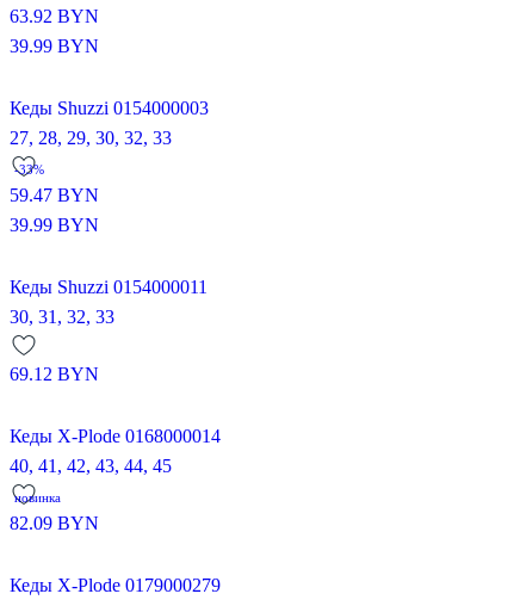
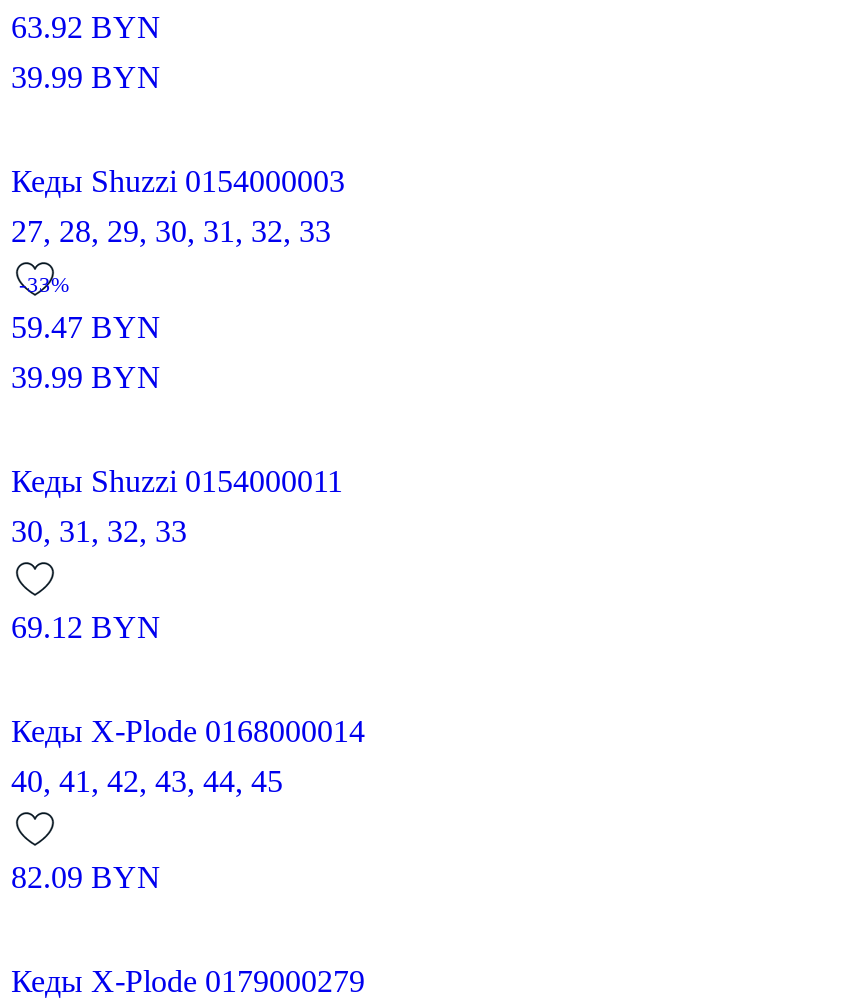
[10,127,172,147] 27, 28, 29, 30, 32, 33 -> [11,213,331,247] 27, 28, 29, 30, 31, 32, 33
[14,490,61,504] новинка -> none

